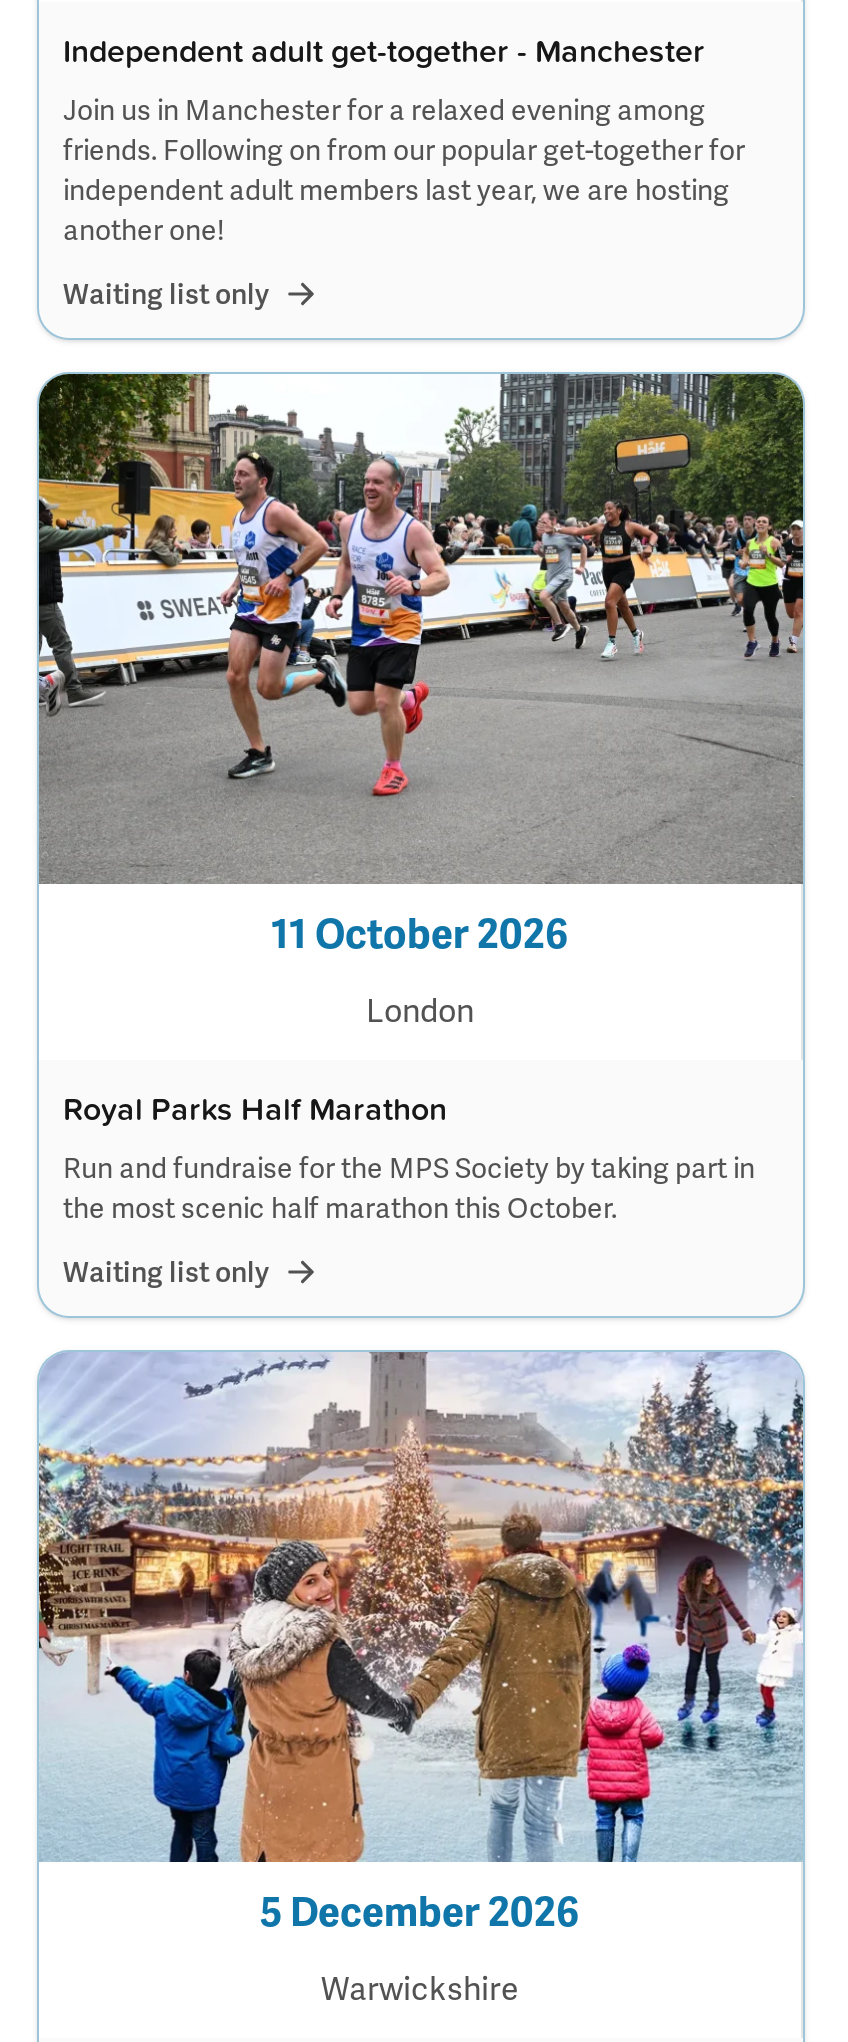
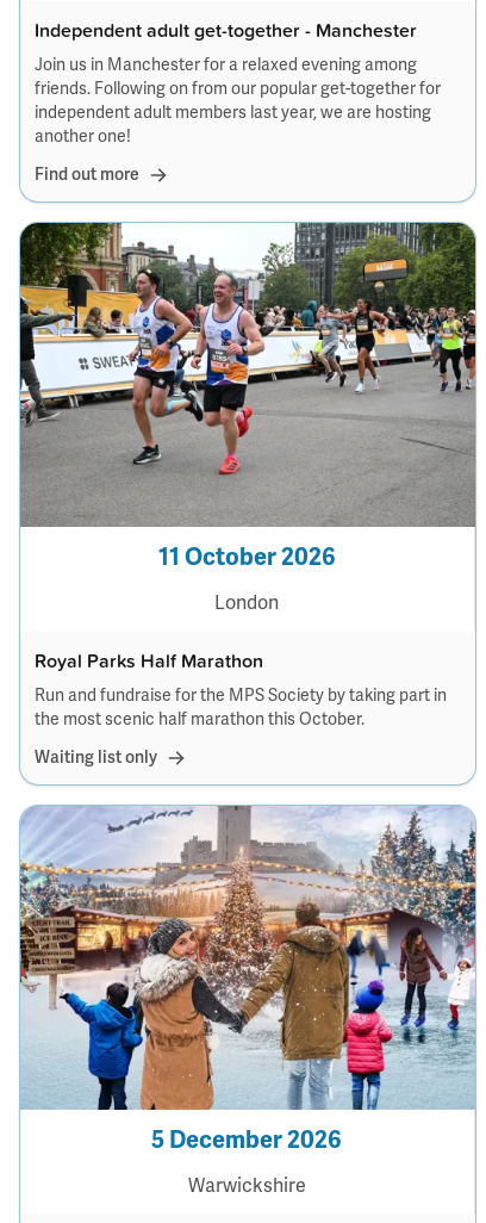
[63,277,269,313] Waiting list only -> [34,165,139,185] Find out more

